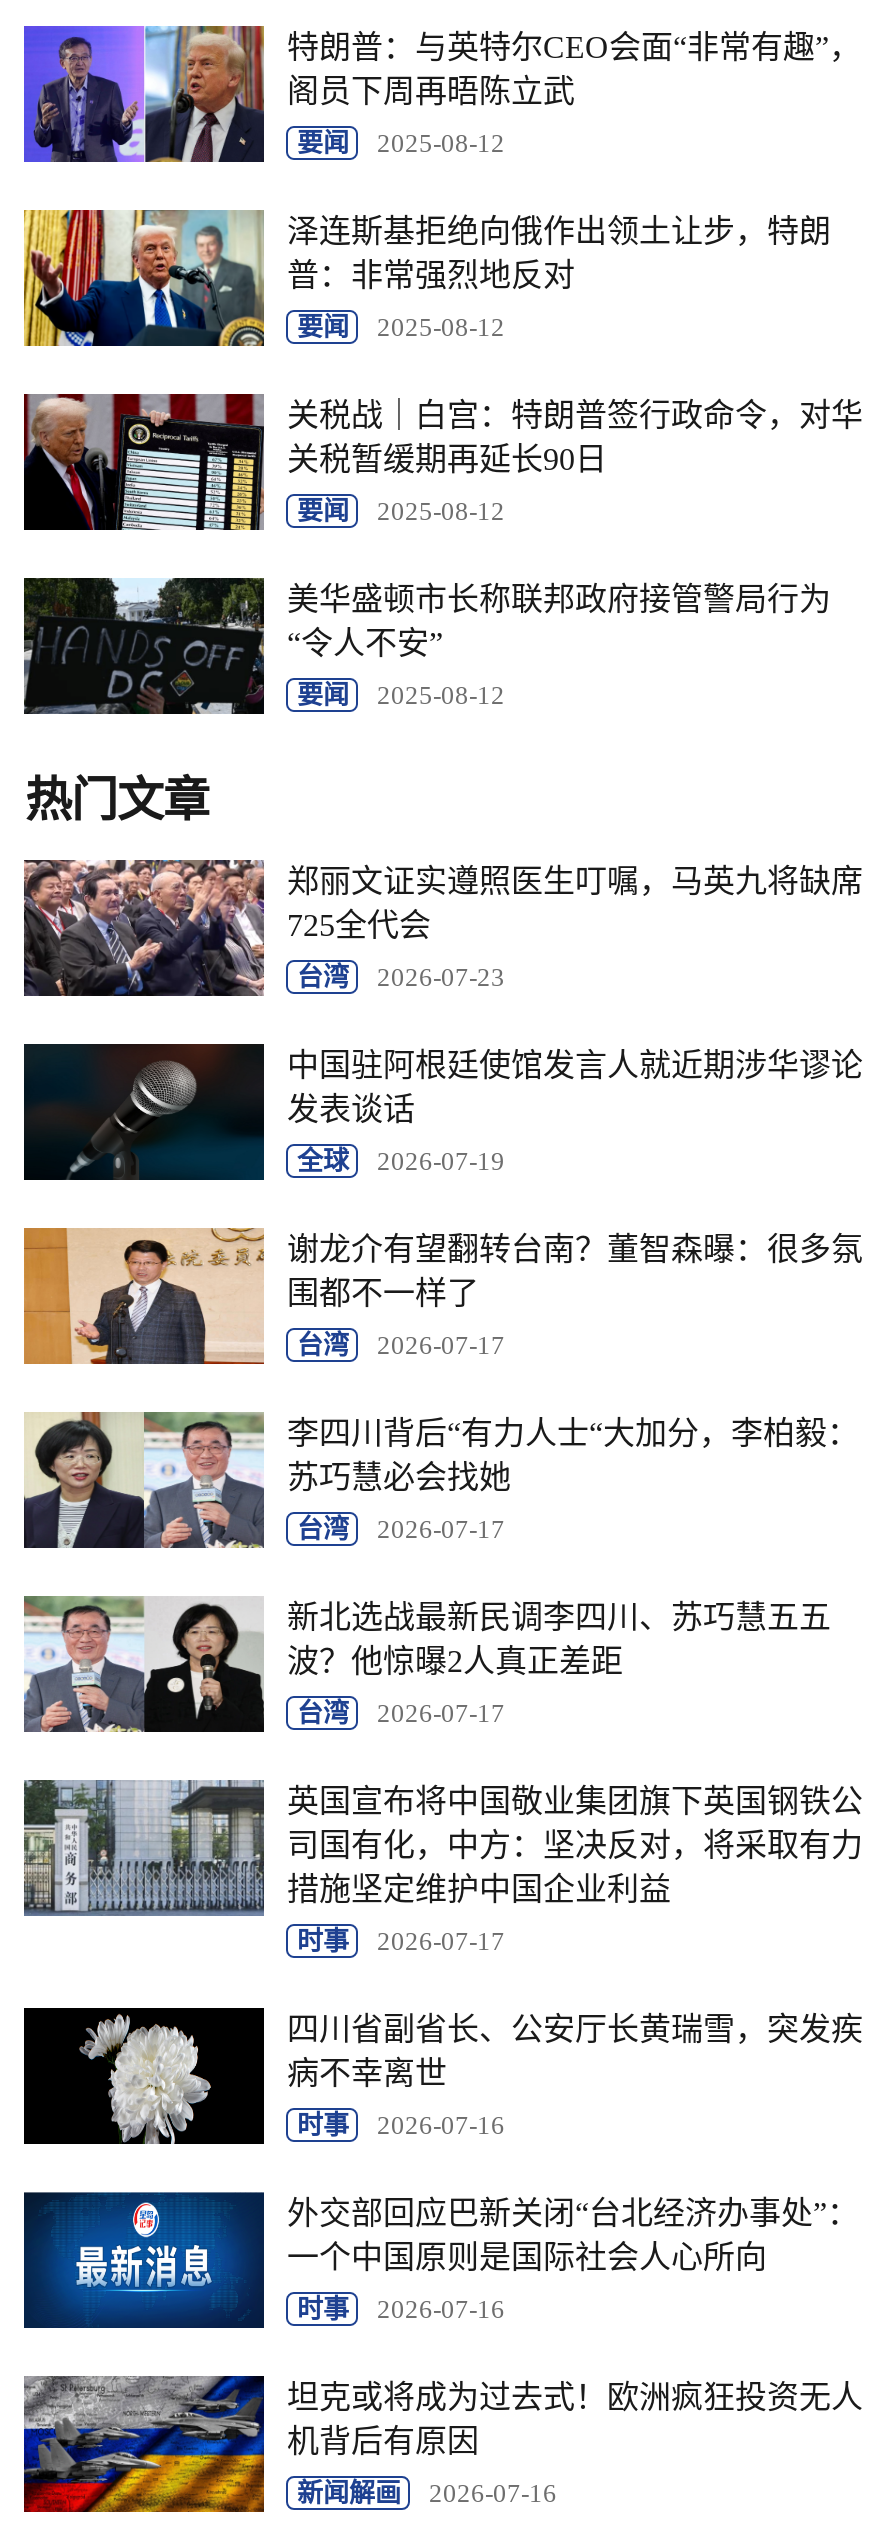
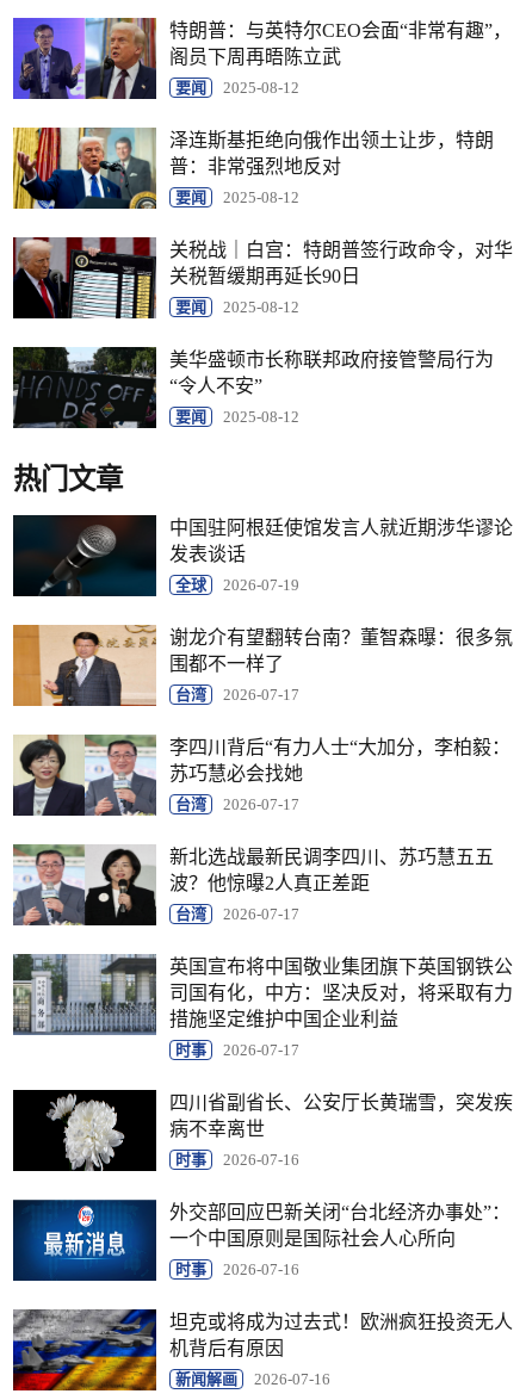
[22,858,863,998] [image] | 郑丽文证实遵照医生叮嘱，马英九将缺席 | 725全代会 | 台湾 | 2026-07-23 -> none

